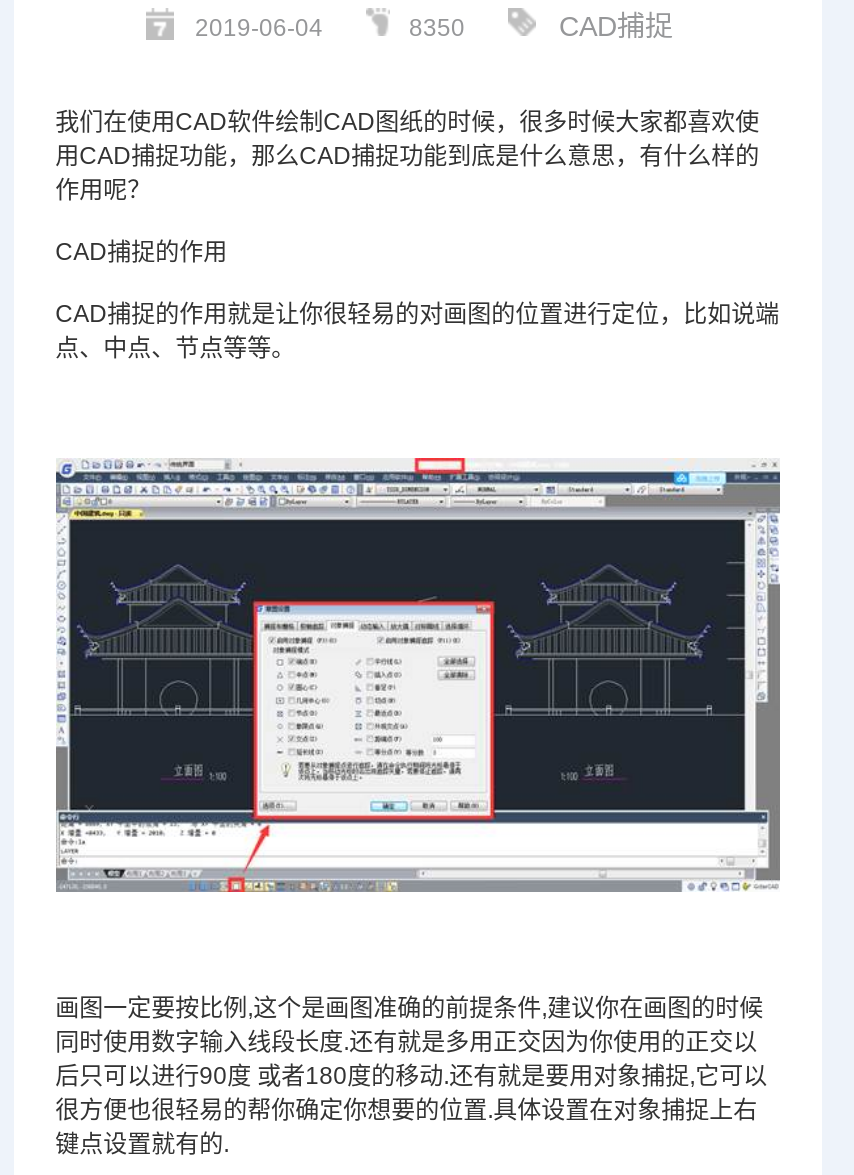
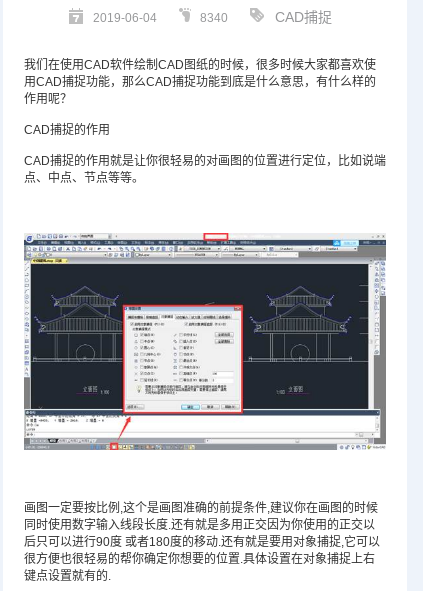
[409,15,465,43] 8350 -> [200,11,228,25] 8340

